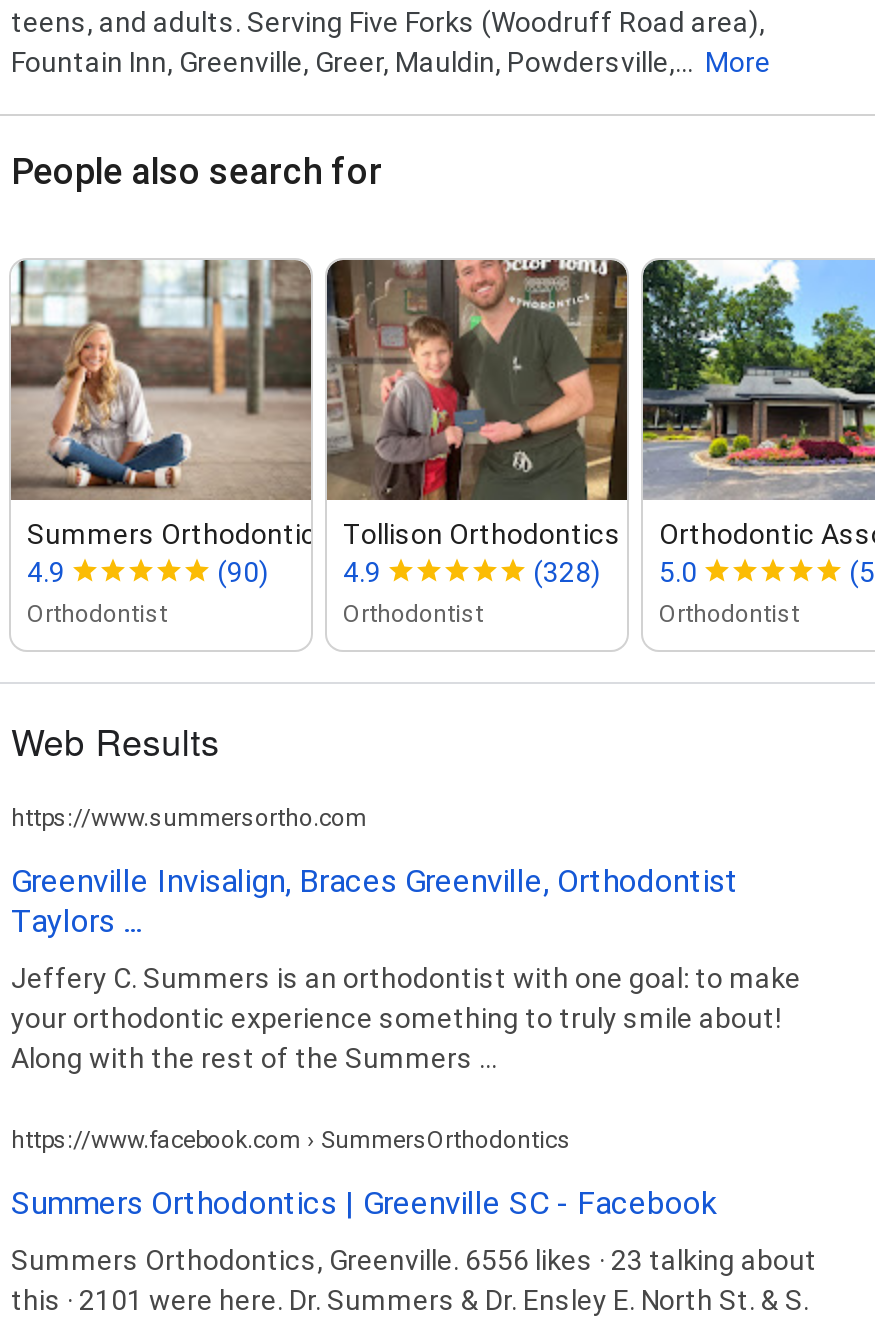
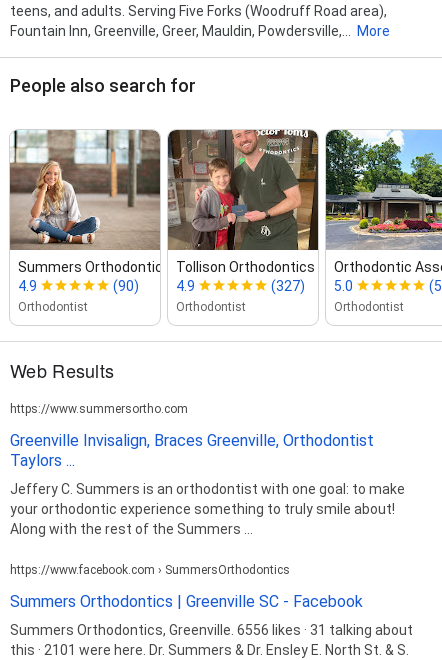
[533,555,697,587] (328) 5.0 -> [271,278,353,294] (327) 5.0
[11,1243,817,1275] Summers Orthodontics, Greenville. 6556 likes · 23 talking about -> [10,622,413,638] Summers Orthodontics, Greenville. 6556 likes · 31 talking about

